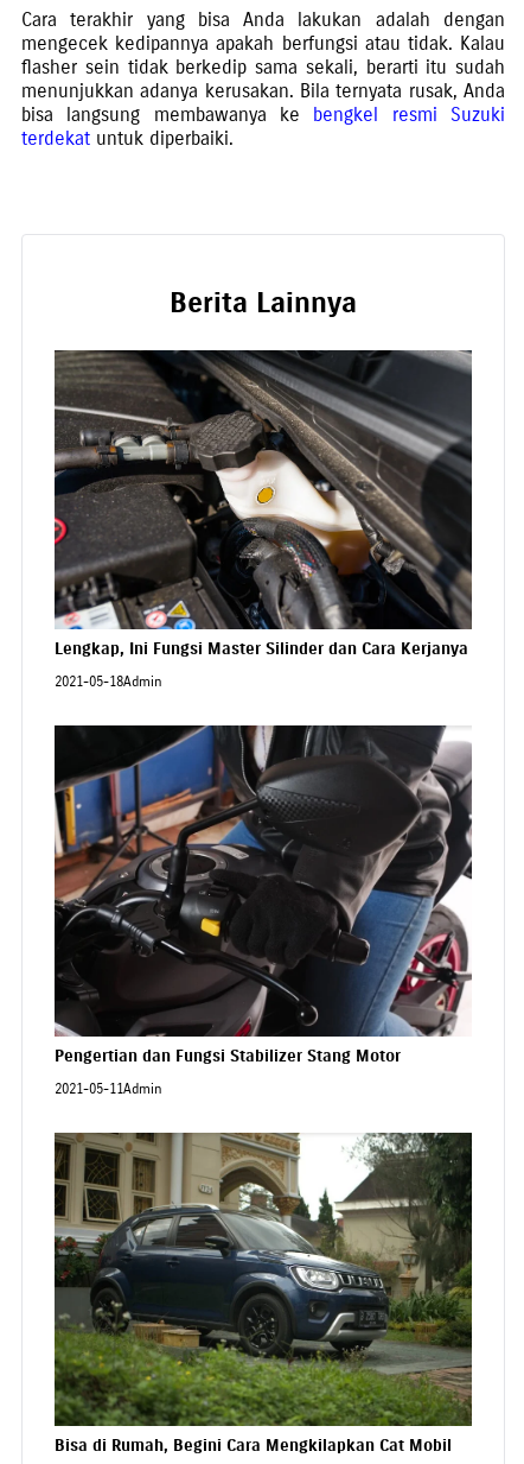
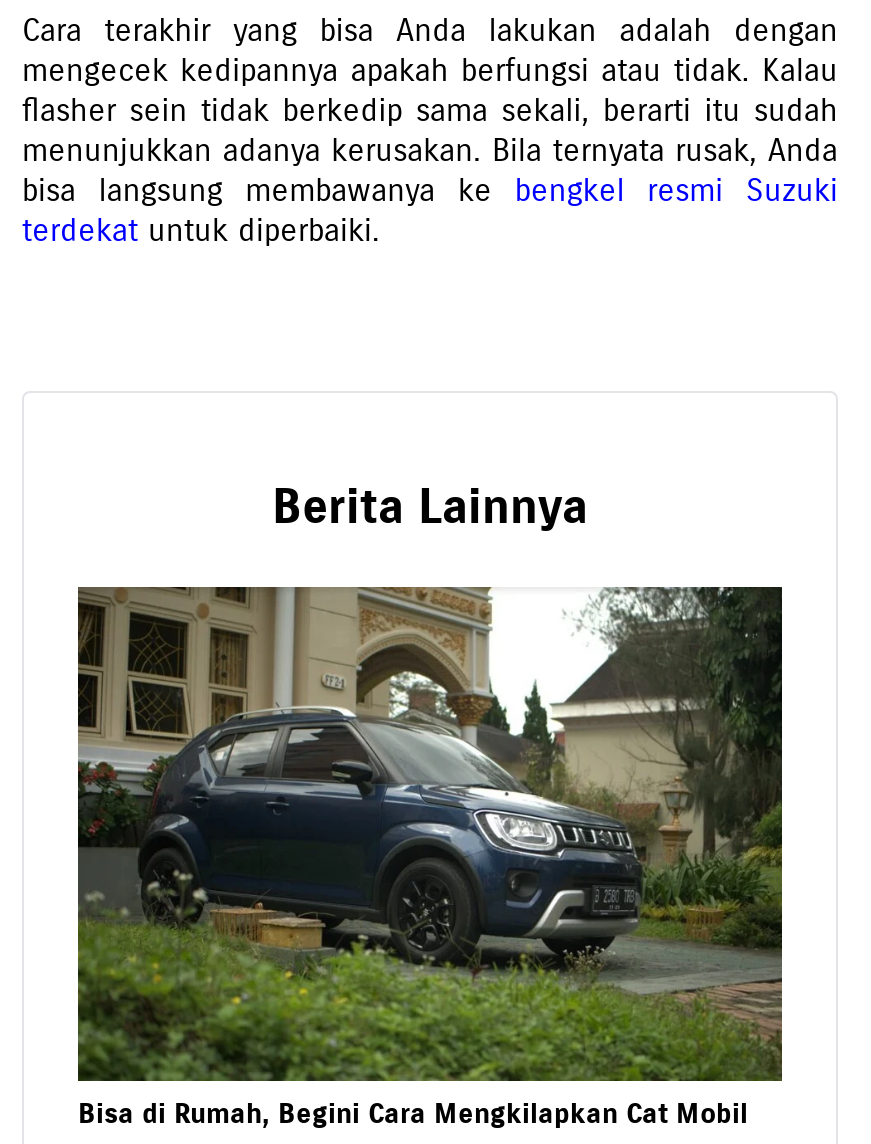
[53,349,472,690] [image] | Lengkap, Ini Fungsi Master Silinder dan Cara Kerjanya | 2021-05-18Admin -> none
[53,724,473,1097] [image] | Pengertian dan Fungsi Stabilizer Stang Motor | 2021-05-11Admin -> none

